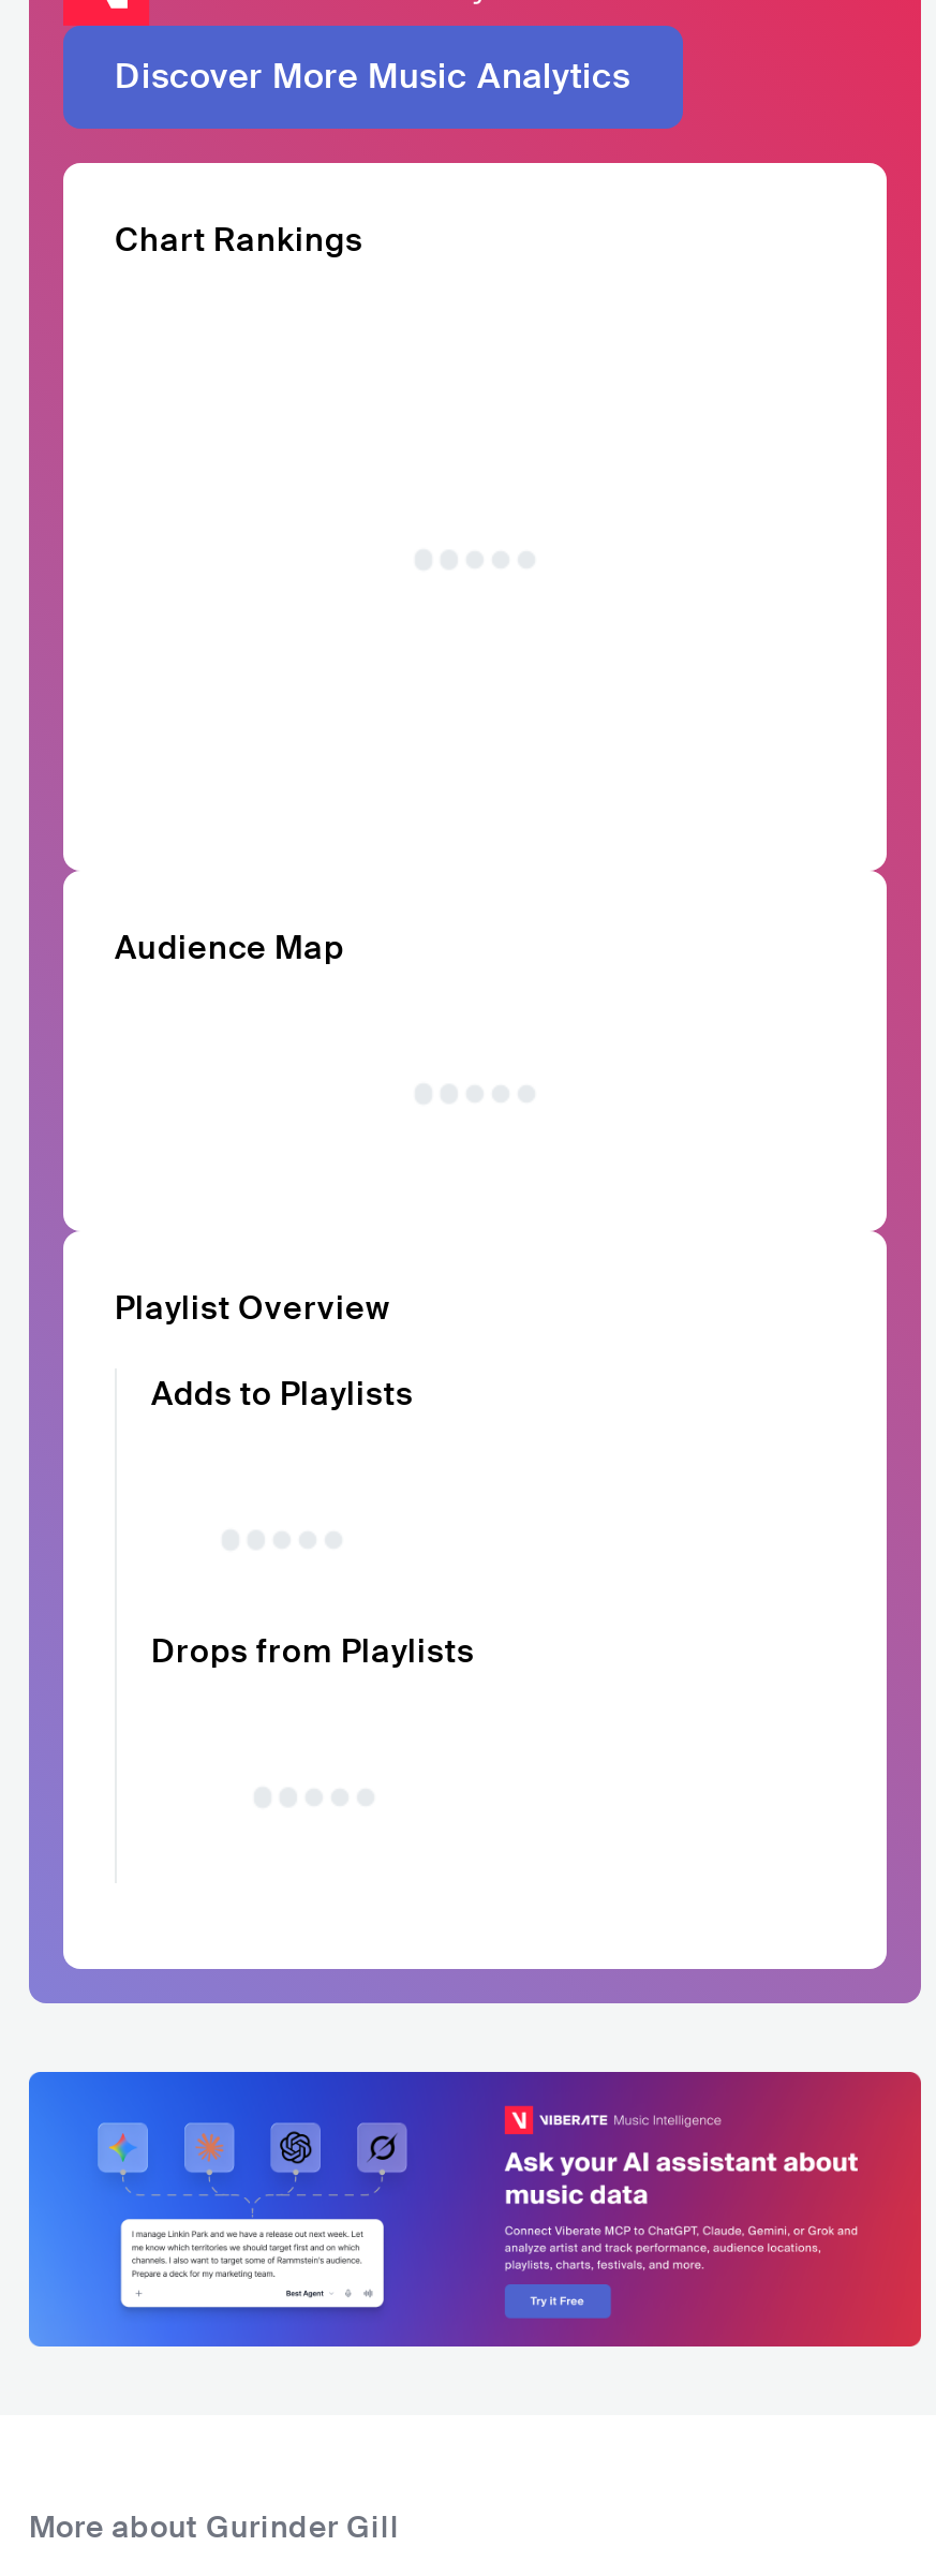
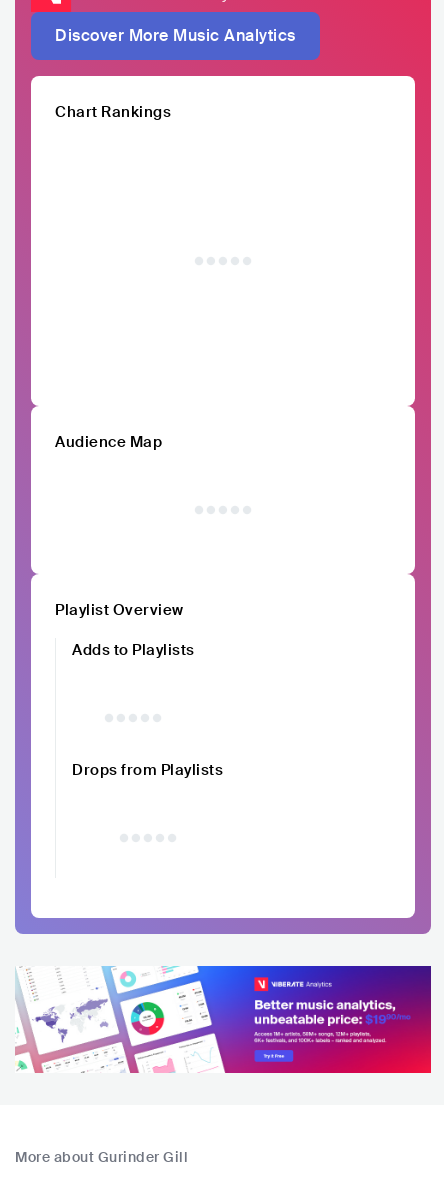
[27,2070,923,2349] [image] -> [15,965,432,1074] [image]

